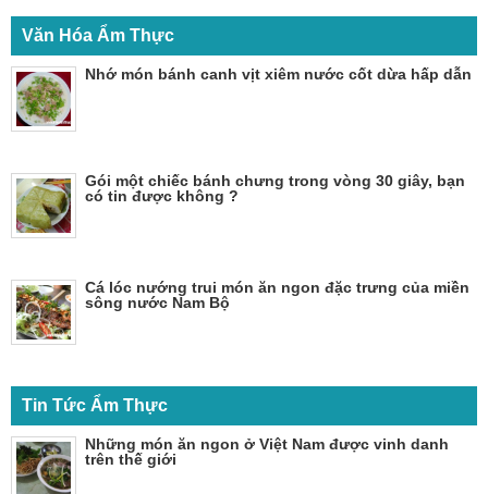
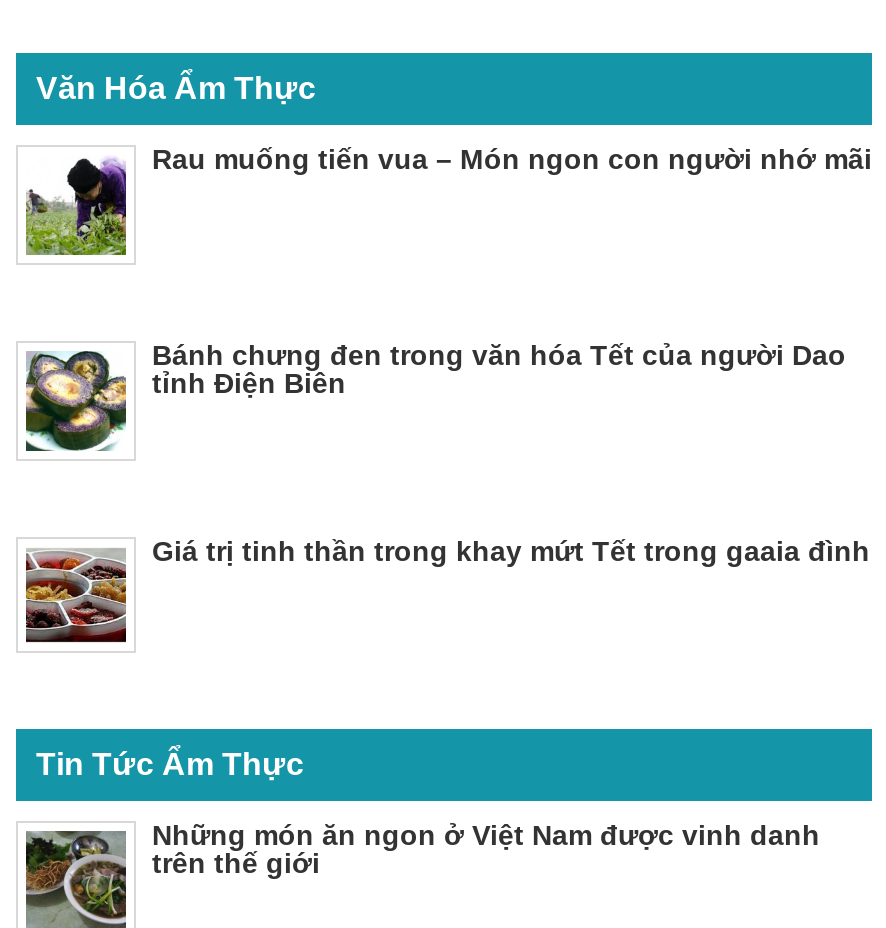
[15,65,472,127] [image] | Nhớ món bánh canh vịt xiêm nước cốt dừa hấp dẫn -> [24,143,872,256] [image] | Rau muống tiến vua – Món ngon con người nhớ mãi
[16,171,465,234] [image] | Gói một chiếc bánh chưng trong vòng 30 giây, bạn | có tin được không ? -> [26,339,846,452] [image] | Bánh chưng đen trong văn hóa Tết của người Dao | tỉnh Điện Biên
[15,278,469,341] [image] | Cá lóc nướng trui món ăn ngon đặc trưng của miền | sông nước Nam Bộ -> [24,535,870,644] [image] | Giá trị tinh thần trong khay mứt Tết trong gaaia đình

